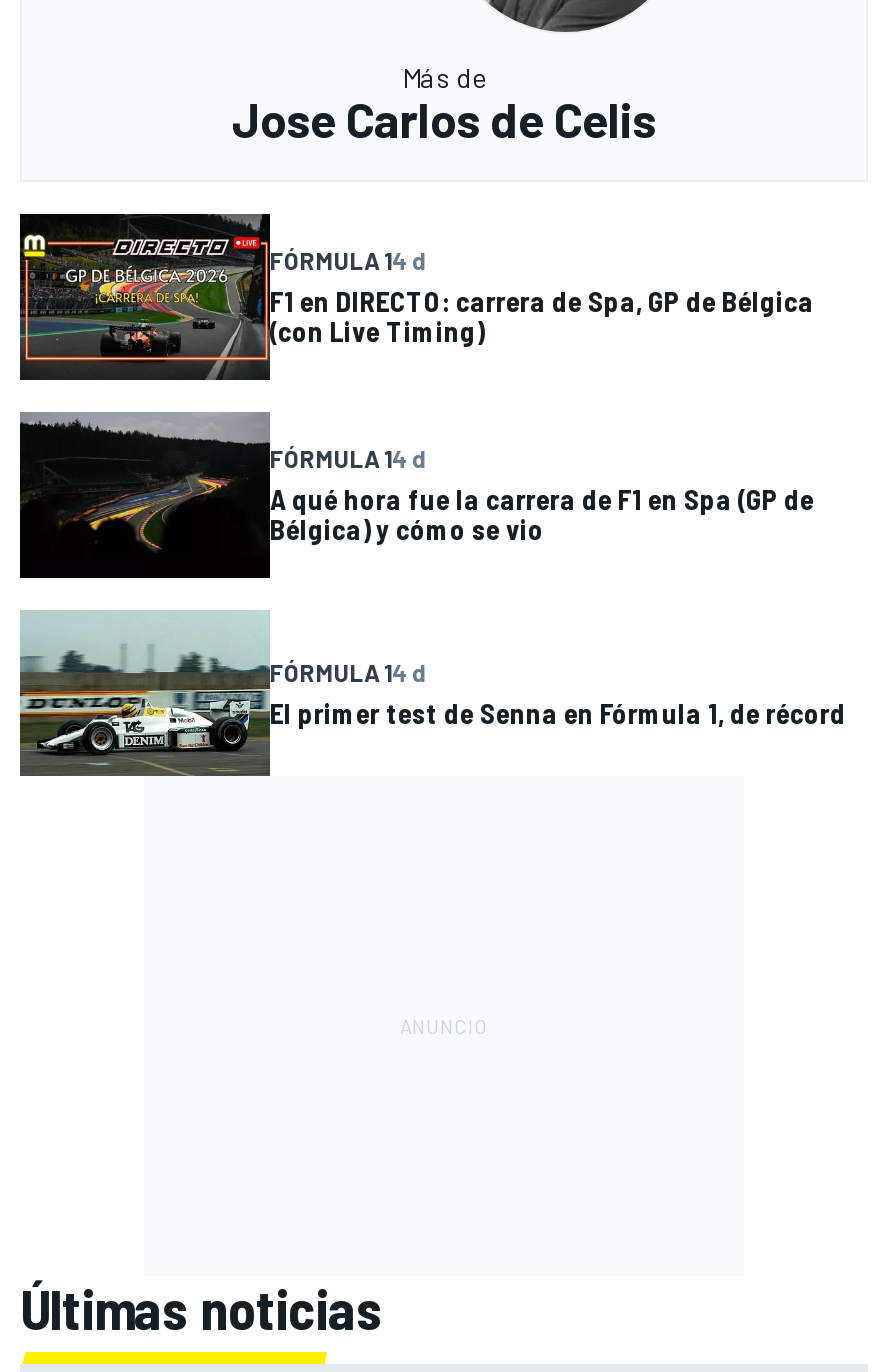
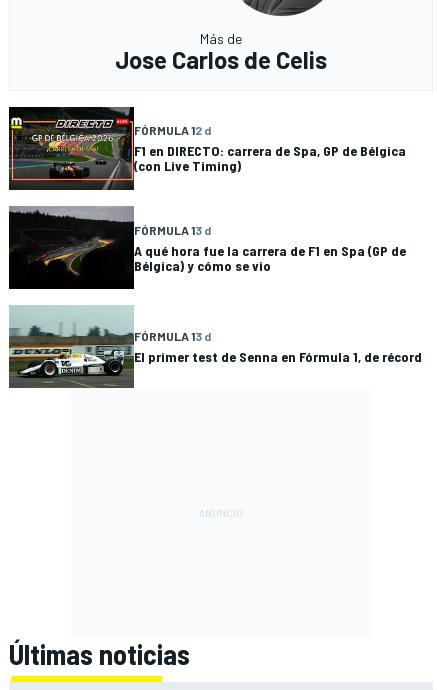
[270,247,426,275] FÓRMULA 14 d -> [134,123,211,137] FÓRMULA 12 d
[270,445,426,473] FÓRMULA 14 d -> [134,222,211,236] FÓRMULA 13 d
[270,658,426,686] FÓRMULA 14 d -> [134,329,211,343] FÓRMULA 13 d

